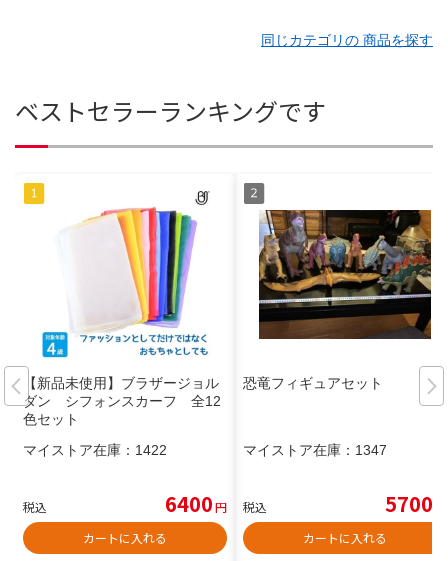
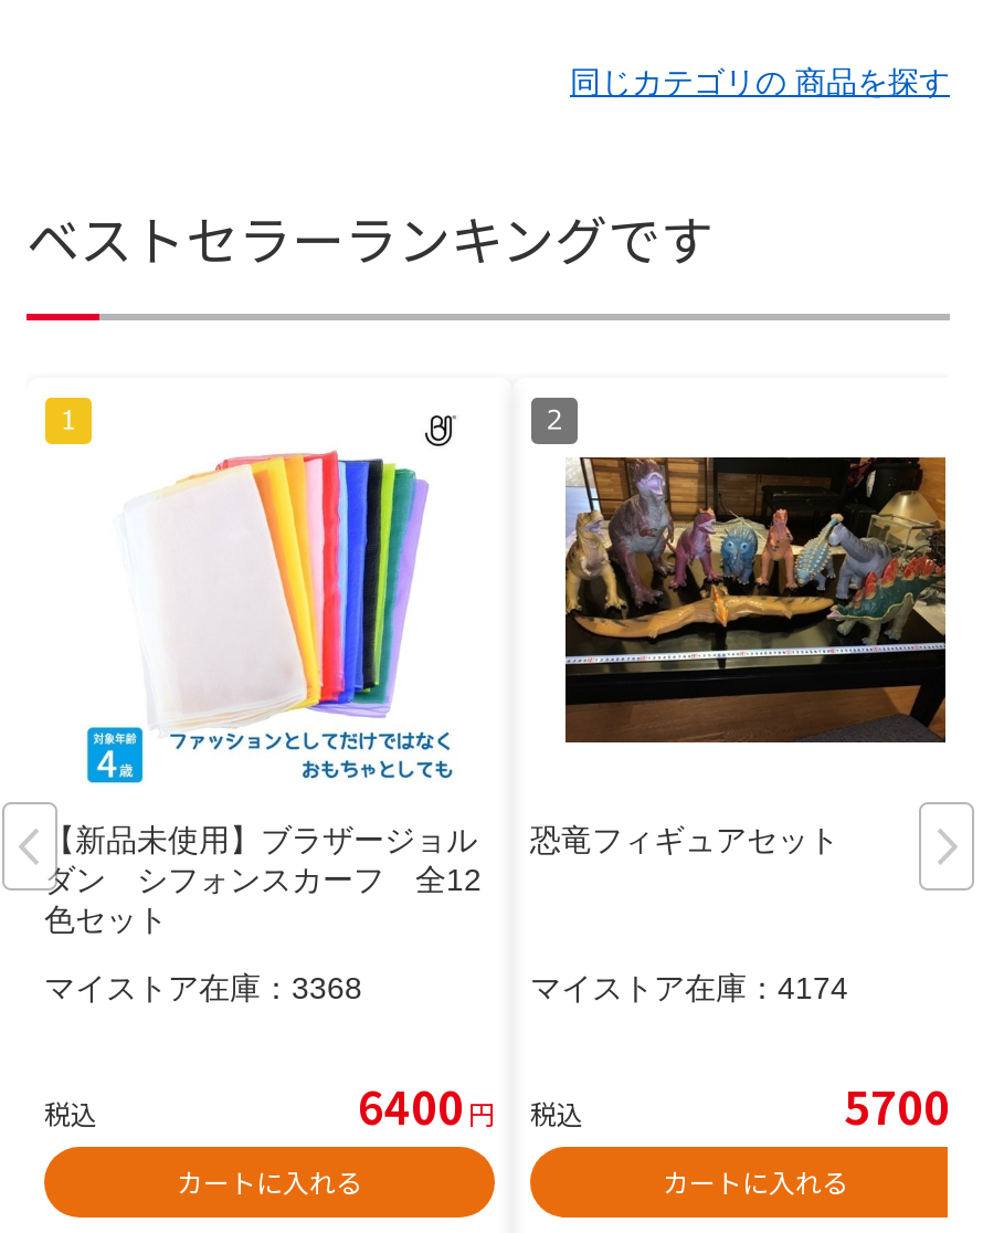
[23,442,167,458] マイストア在庫：1422 -> [44,970,362,1006] マイストア在庫：3368
[243,442,387,458] マイストア在庫：1347 -> [530,970,848,1006] マイストア在庫：4174

